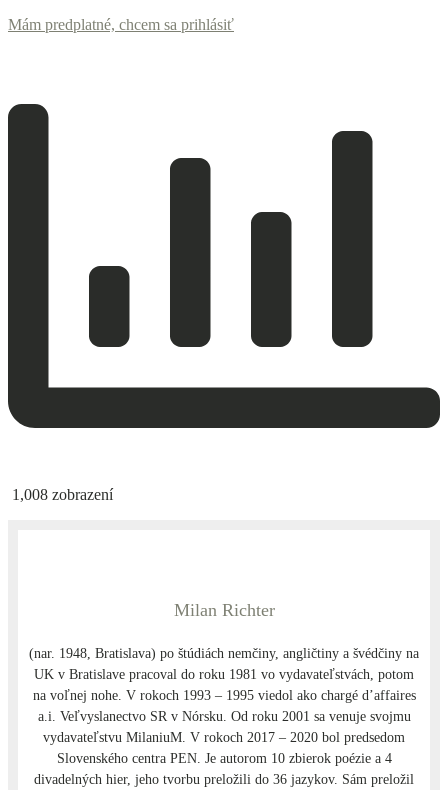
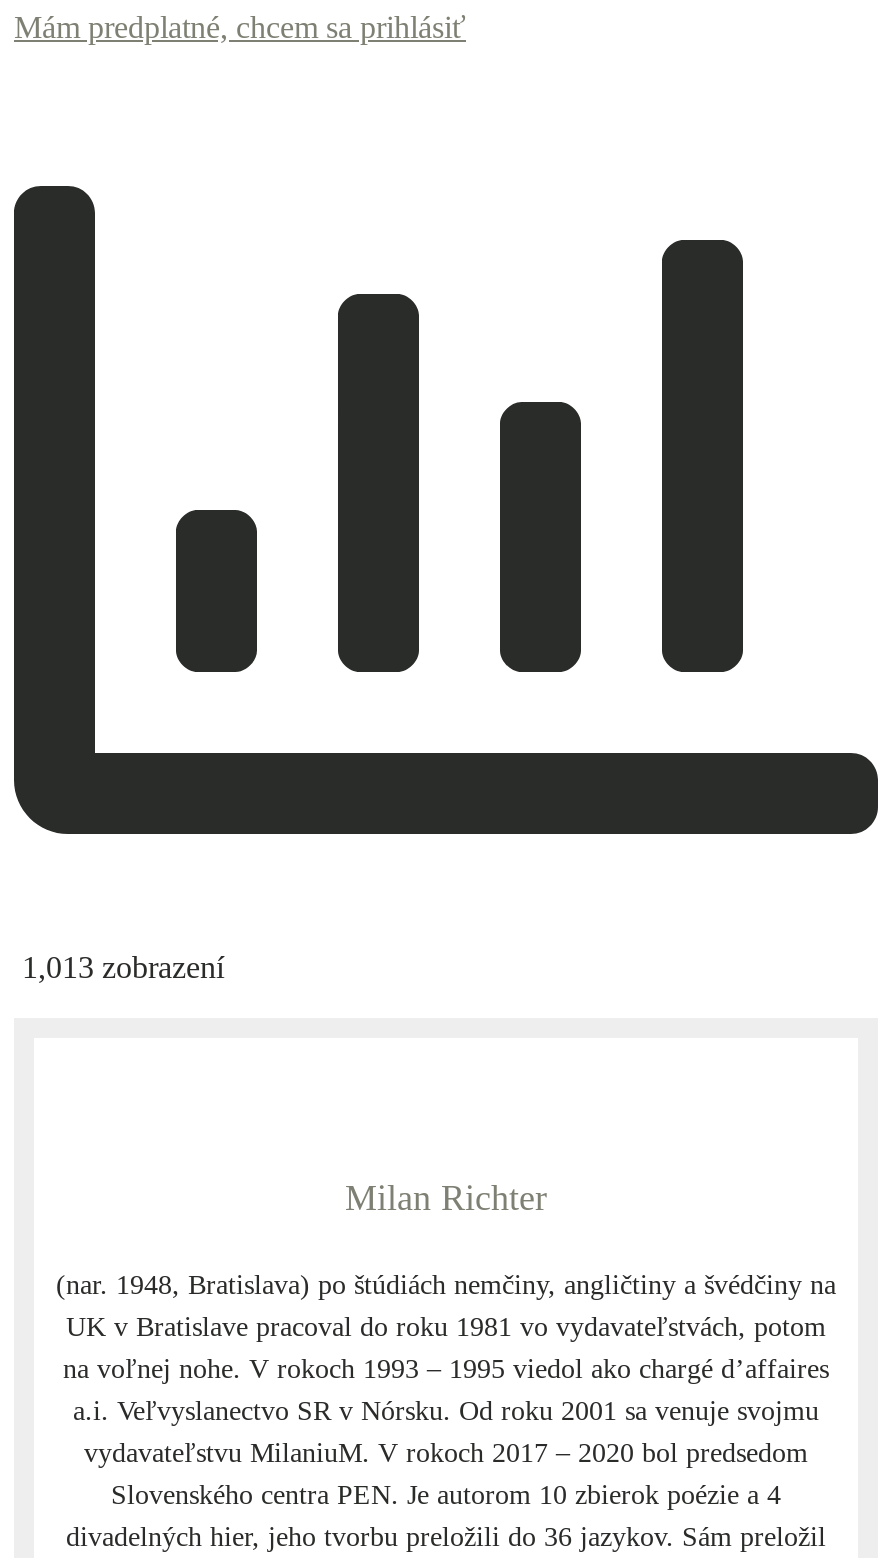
[8,486,113,503] 1,008 zobrazení -> [14,949,224,983] 1,013 zobrazení

